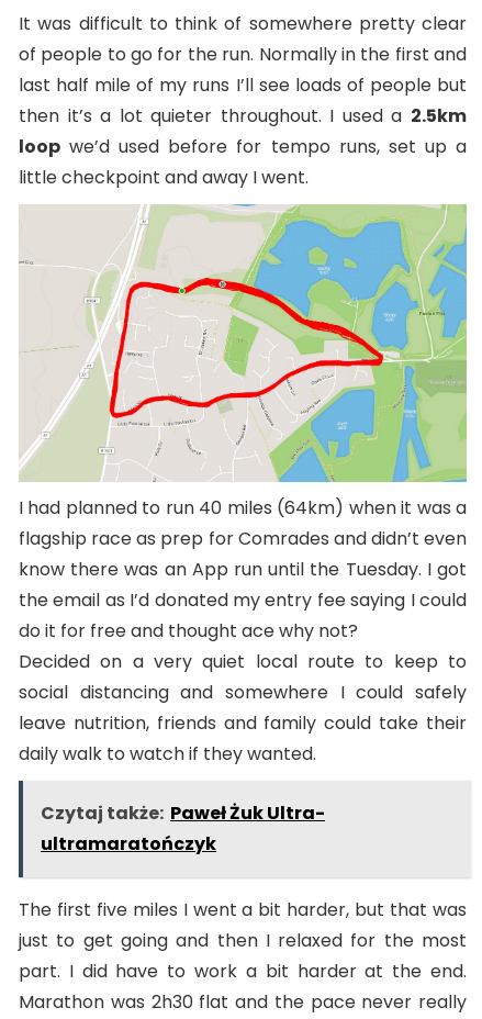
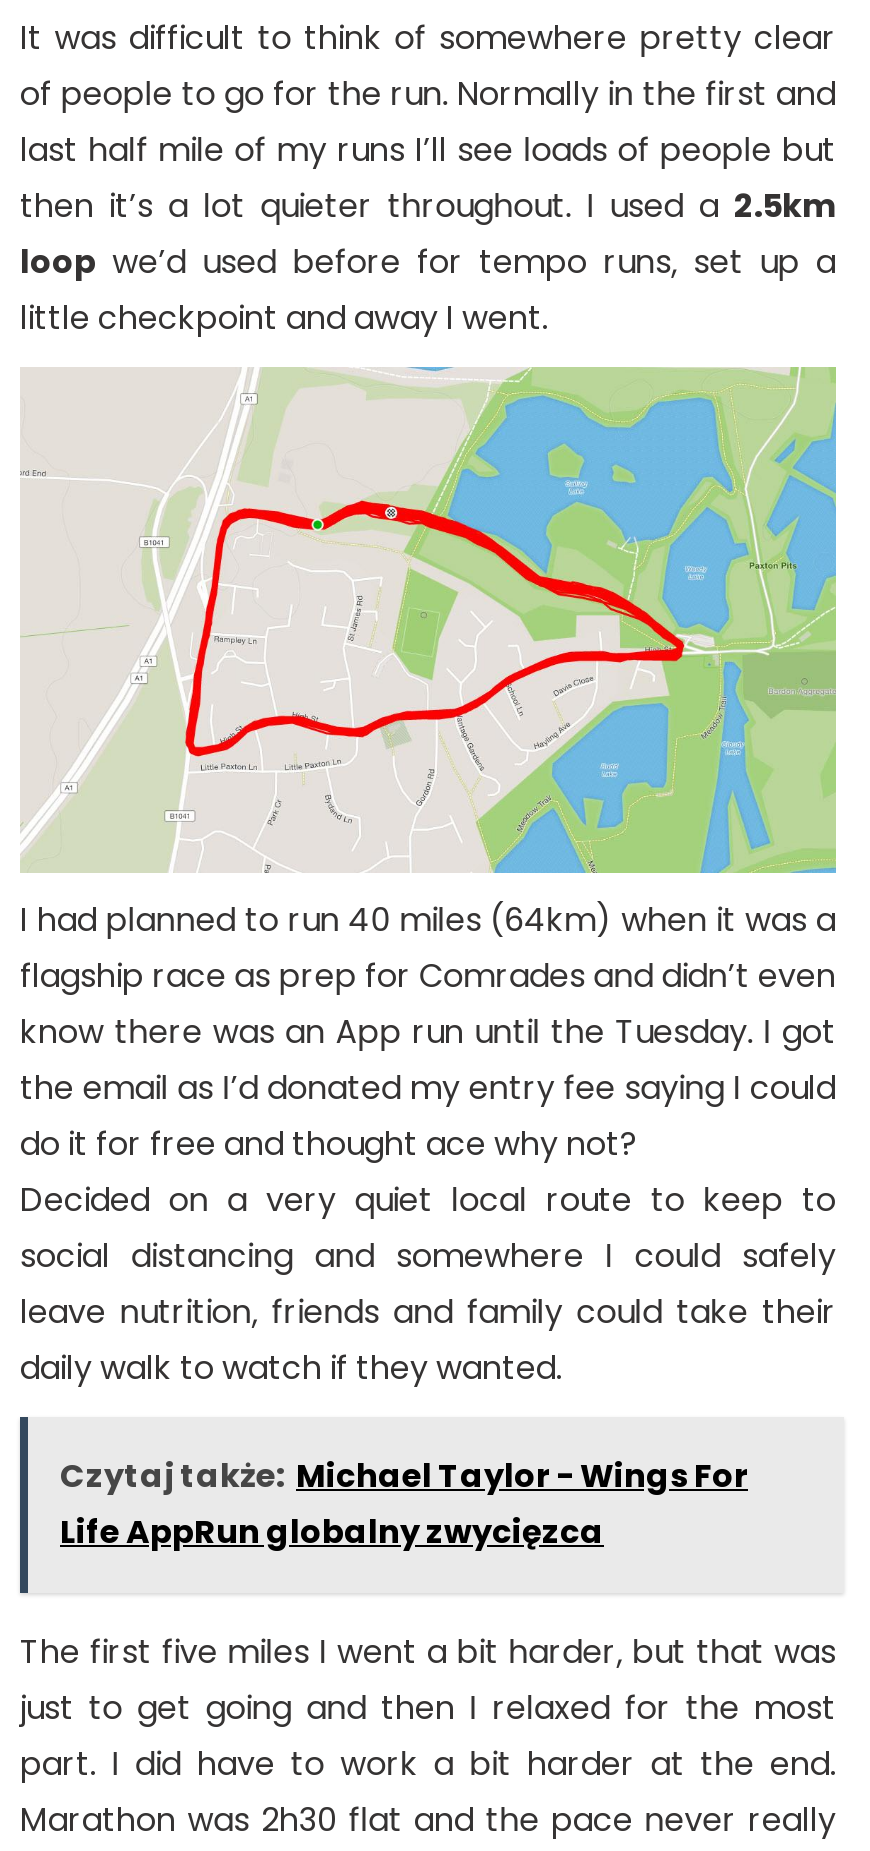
[41,801,325,857] Czytaj także: Paweł Żuk Ultra- | ultramaratończyk -> [60,1454,748,1556] Czytaj także: Michael Taylor - Wings For | Life AppRun globalny zwycięzca

